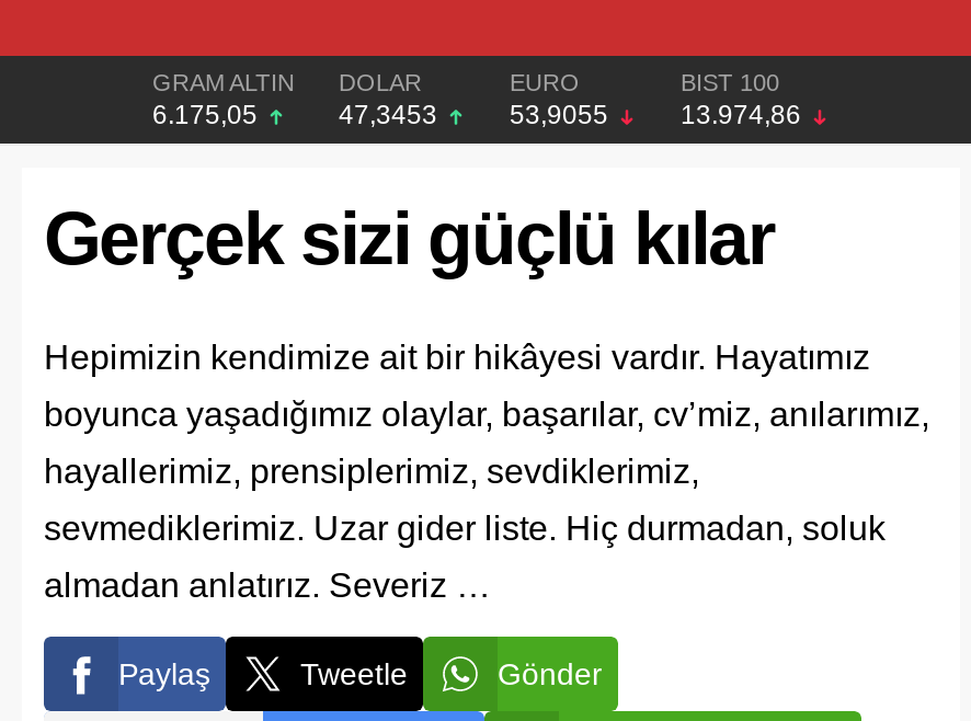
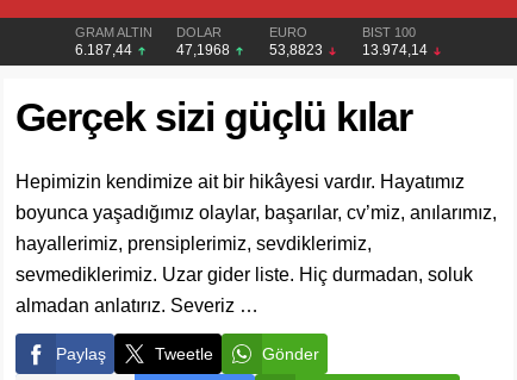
[152,100,264,130] 6.175,05 -> [74,42,135,58] 6.187,44
[339,100,444,130] 47,3453 -> [176,42,233,58] 47,1968
[510,100,615,130] 53,9055 -> [269,42,326,58] 53,8823
[681,100,808,130] 13.974,86 -> [362,42,431,58] 13.974,14

